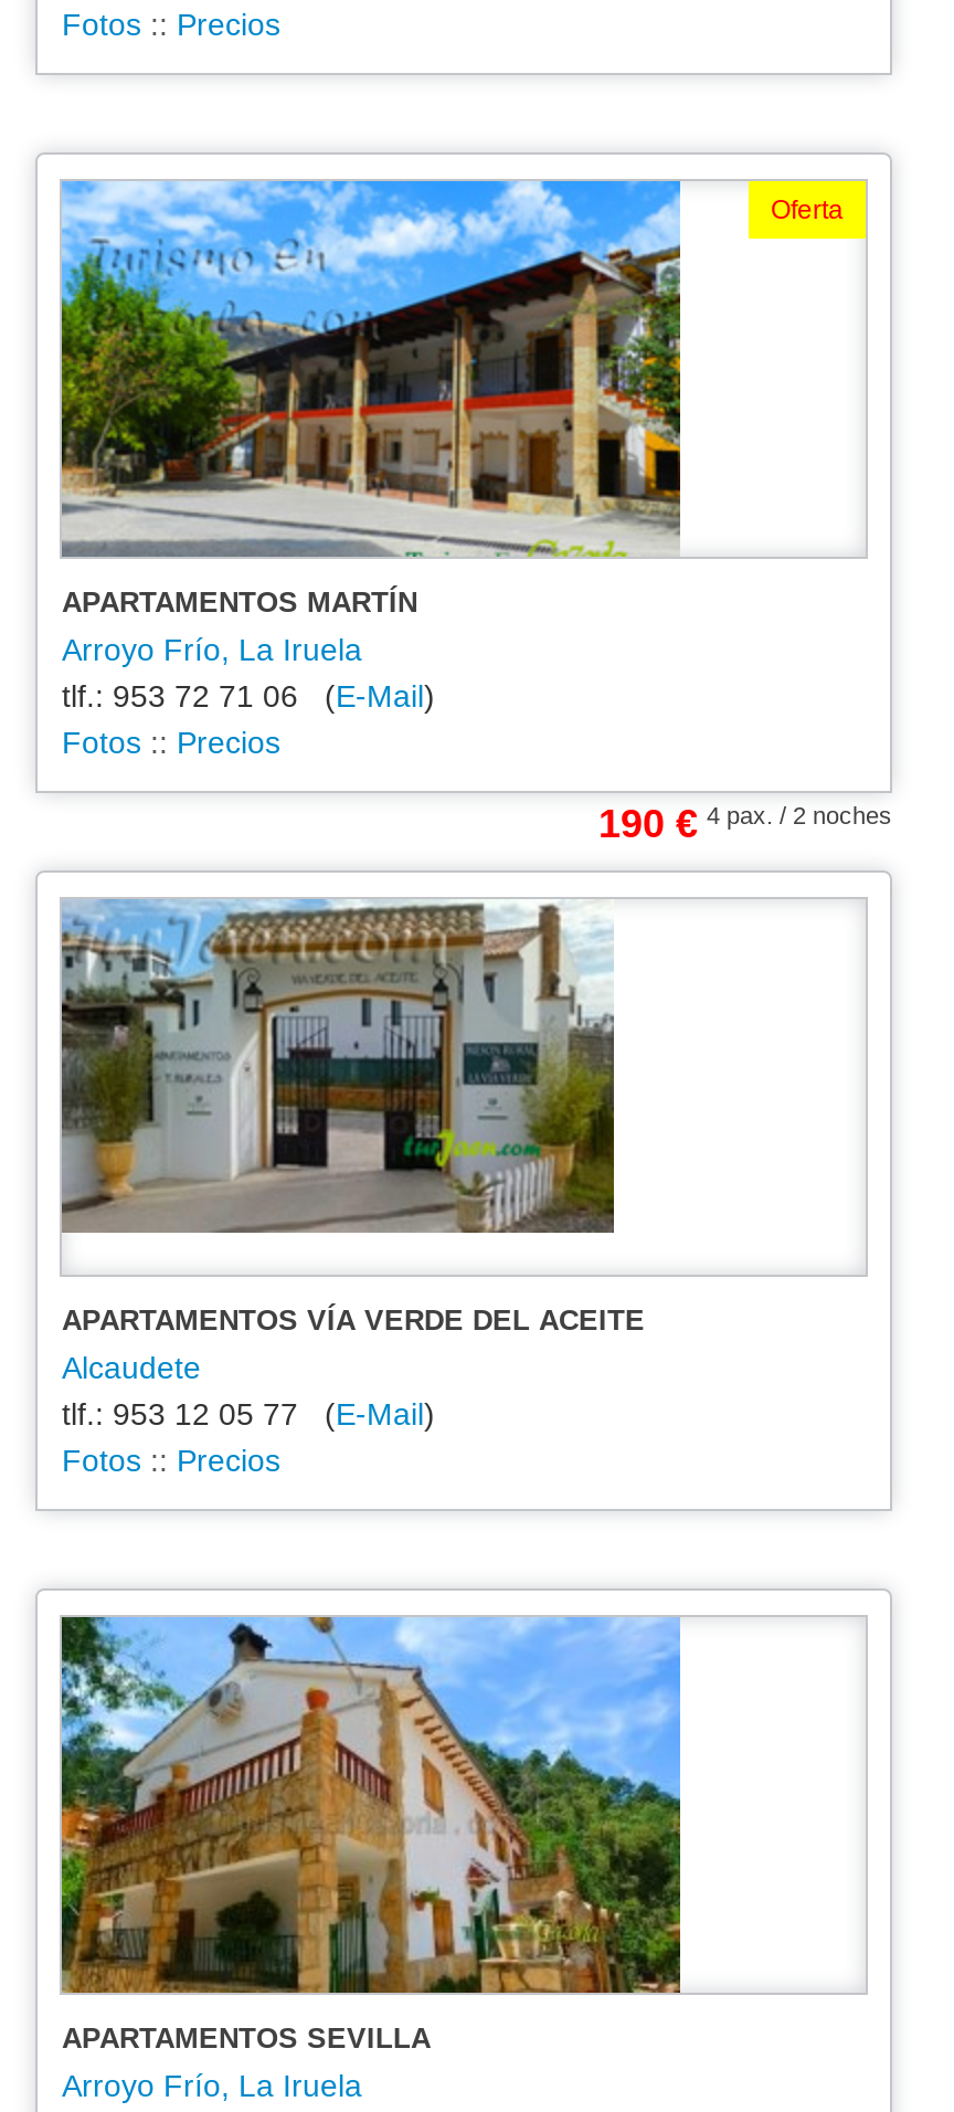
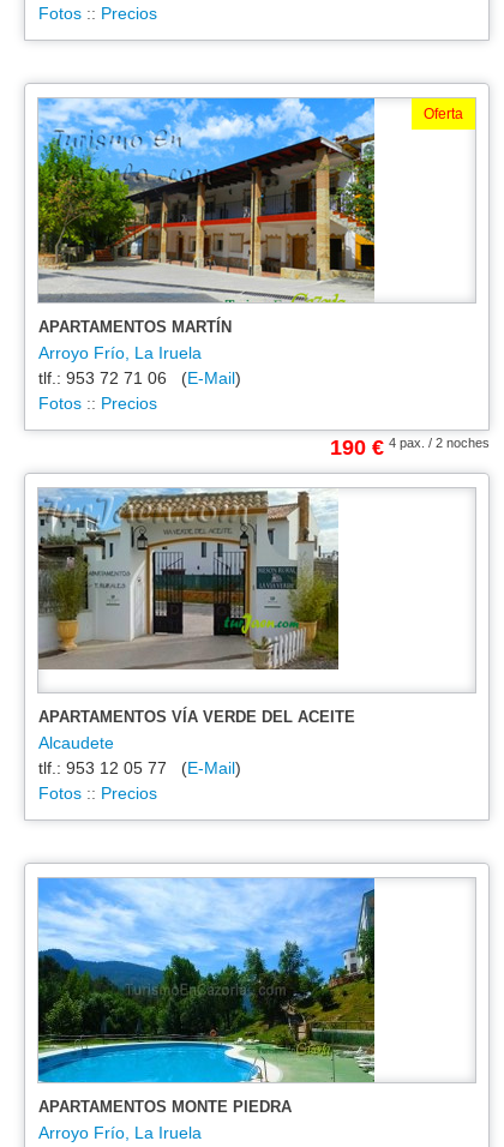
[60,1615,682,2055] [image] | APARTAMENTOS SEVILLA -> [37,877,376,1116] [image] | APARTAMENTOS MONTE PIEDRA

